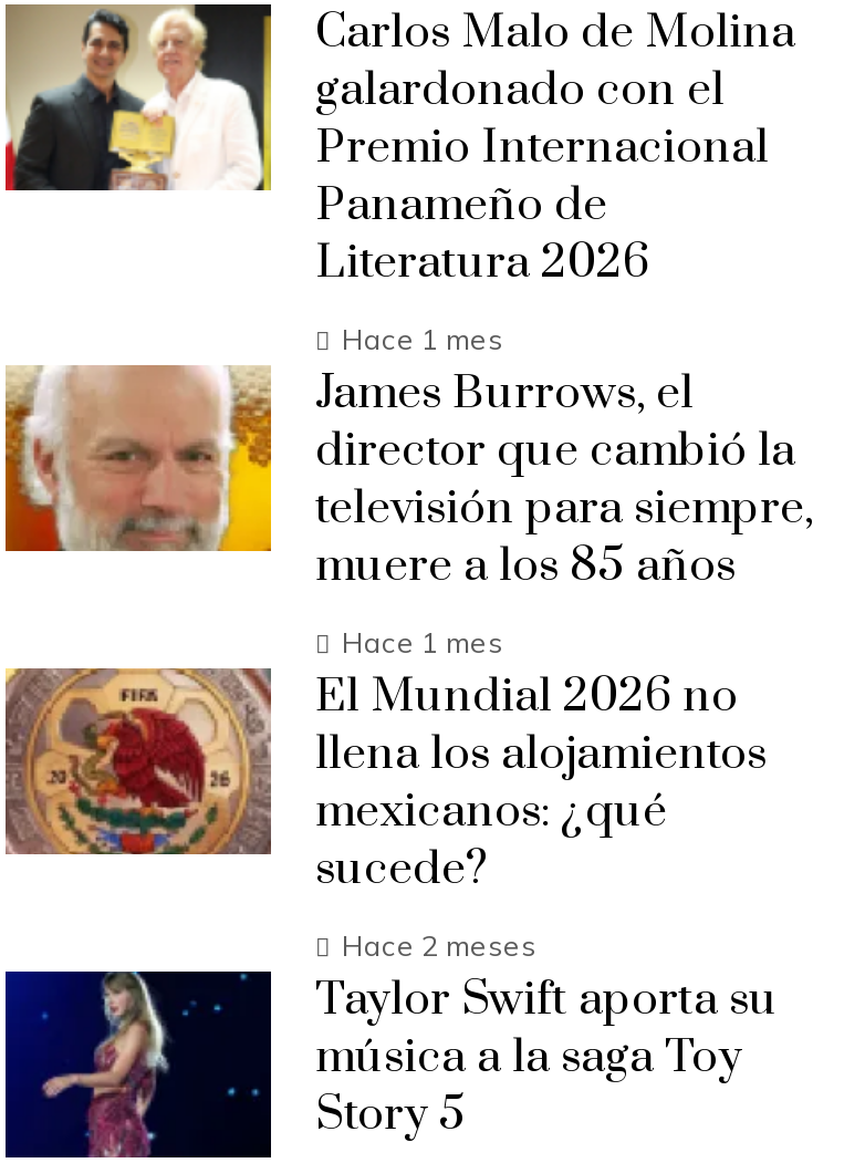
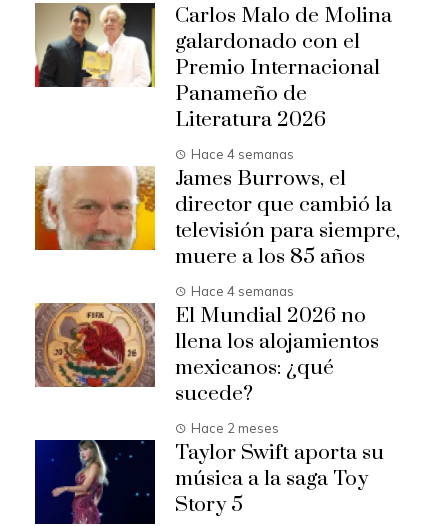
[342,322,503,358] Hace 1 mes -> [191,146,294,162] Hace 4 semanas
[342,625,503,661] Hace 1 mes -> [191,283,294,299] Hace 4 semanas

